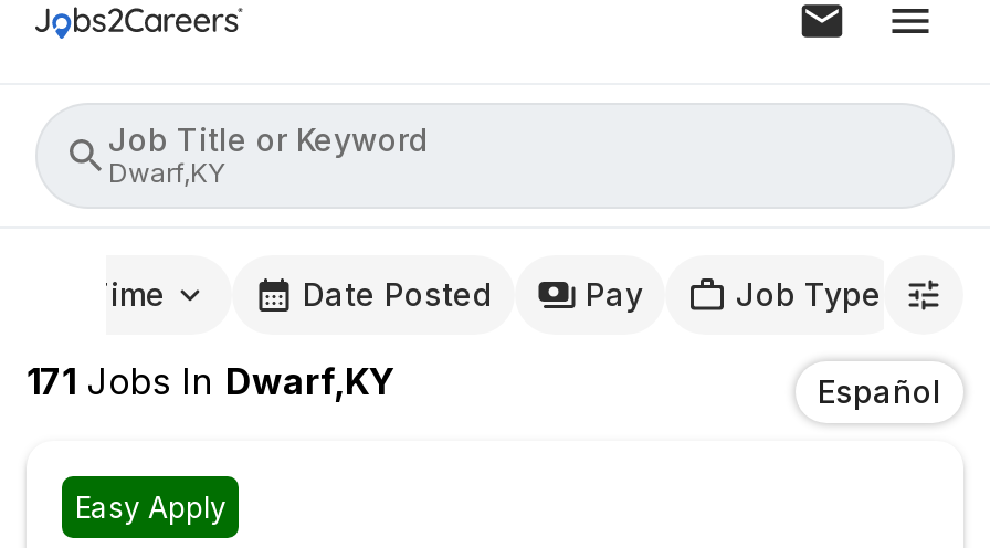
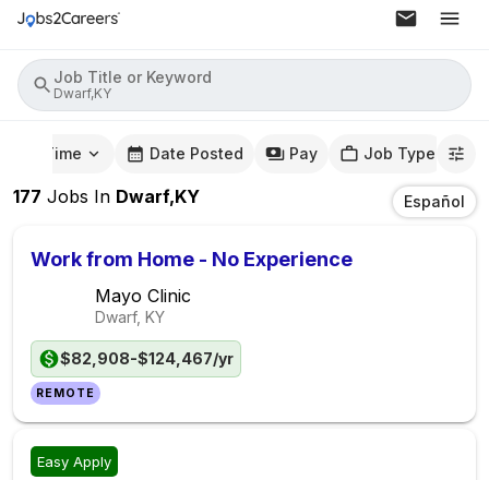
[27,359,396,403] 171 Jobs In Dwarf,KY -> [13,185,200,207] 177 Jobs In Dwarf,KY
none -> [31,248,353,400] Work from Home - No Experience | Mayo Clinic | Dwarf, KY | $82,908-$124,467/yr | REMOTE

